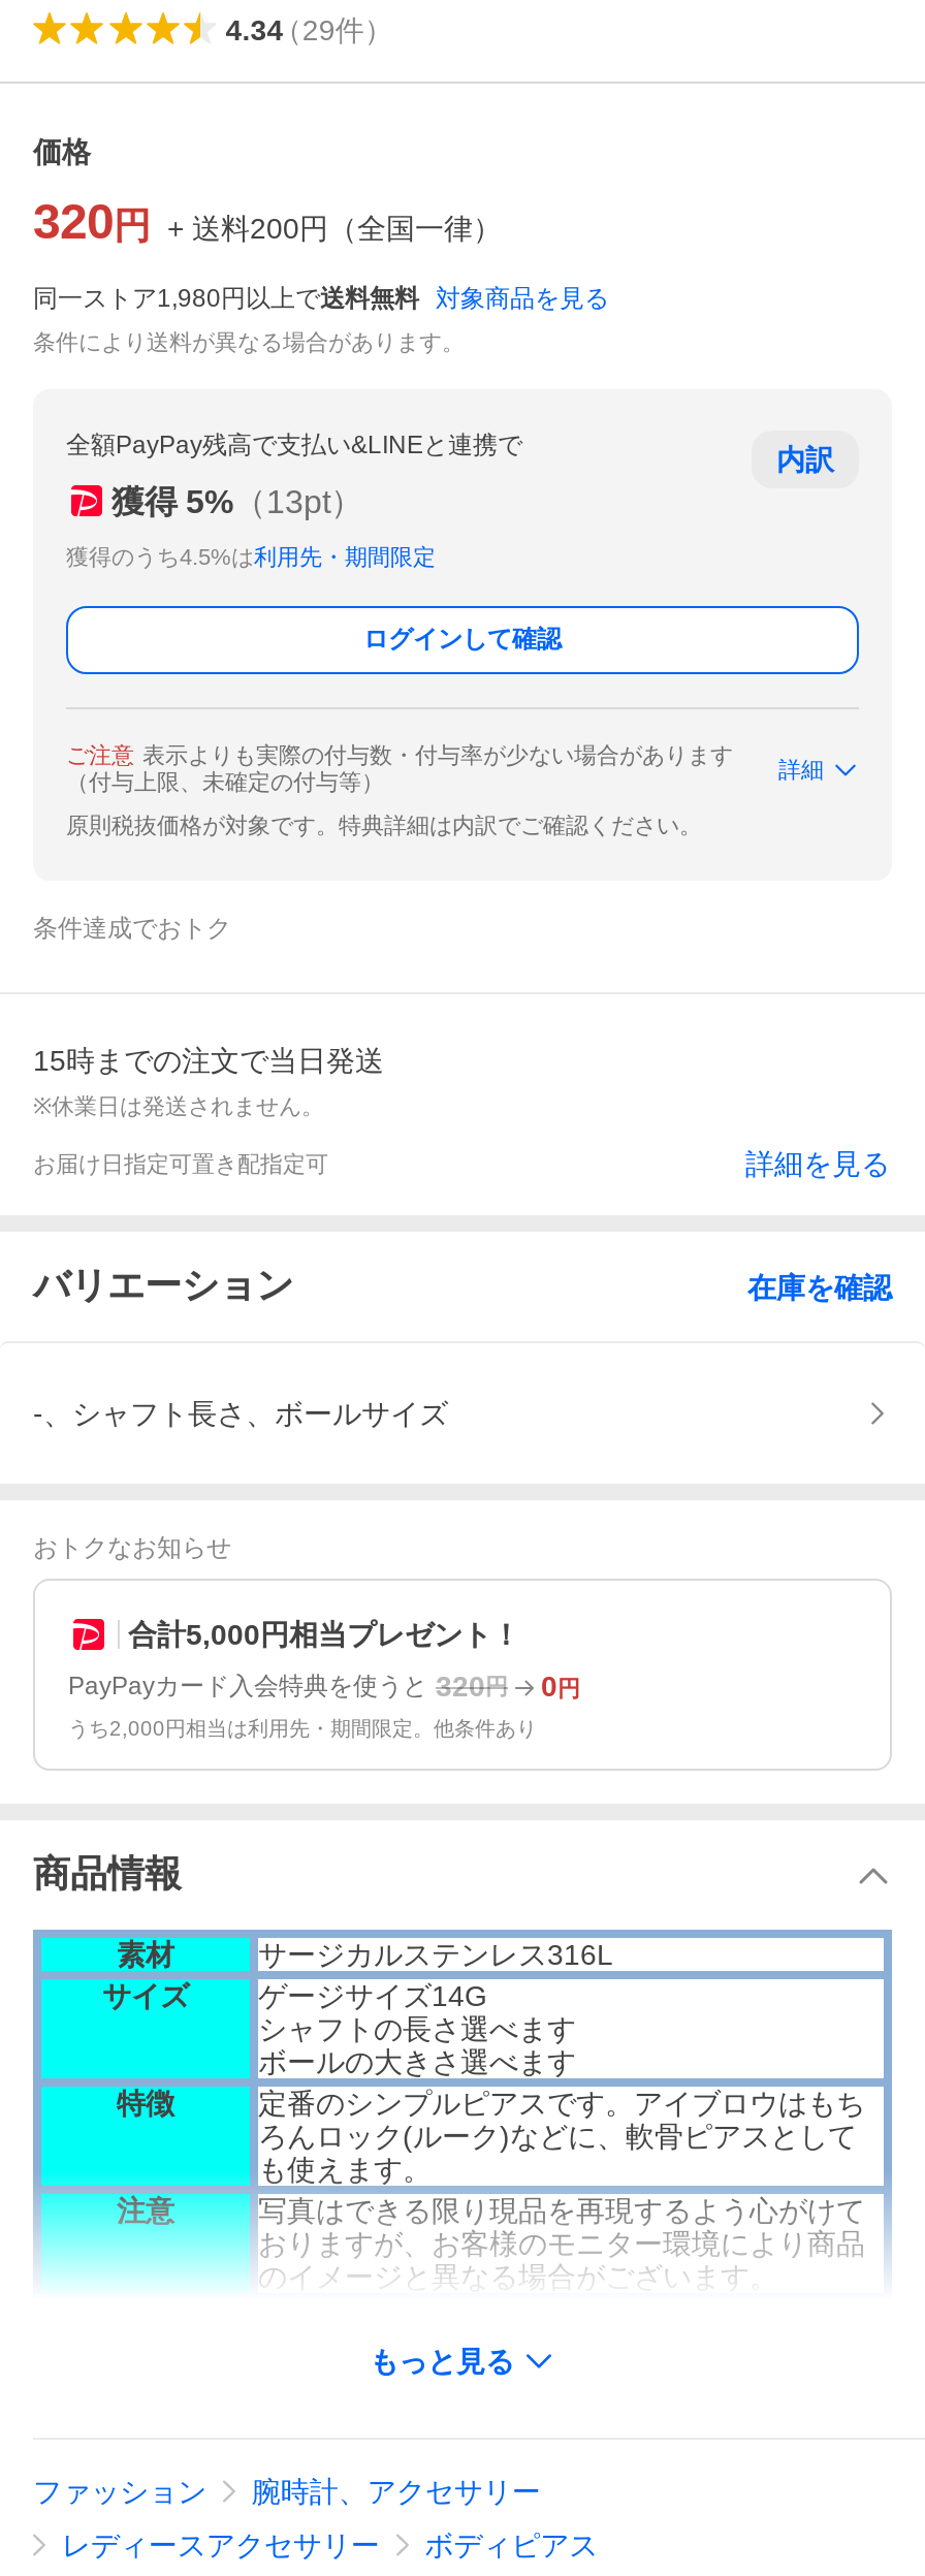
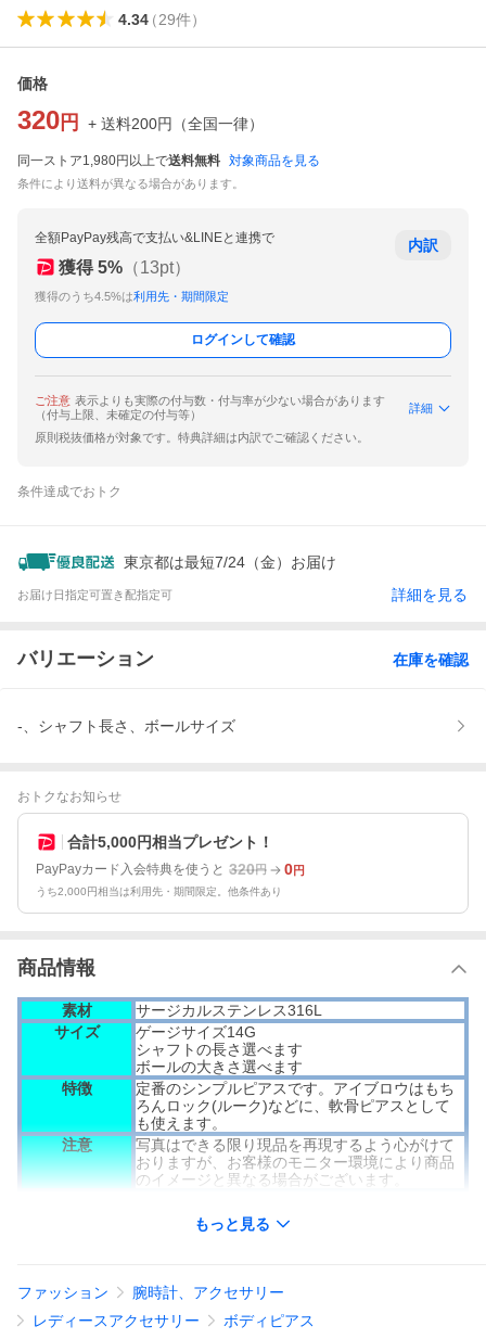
[33,1044,384,1118] 15時までの注文で当日発送 | ※休業日は発送されません。 -> [123,553,336,571] 東京都は最短7/24（金）お届け

